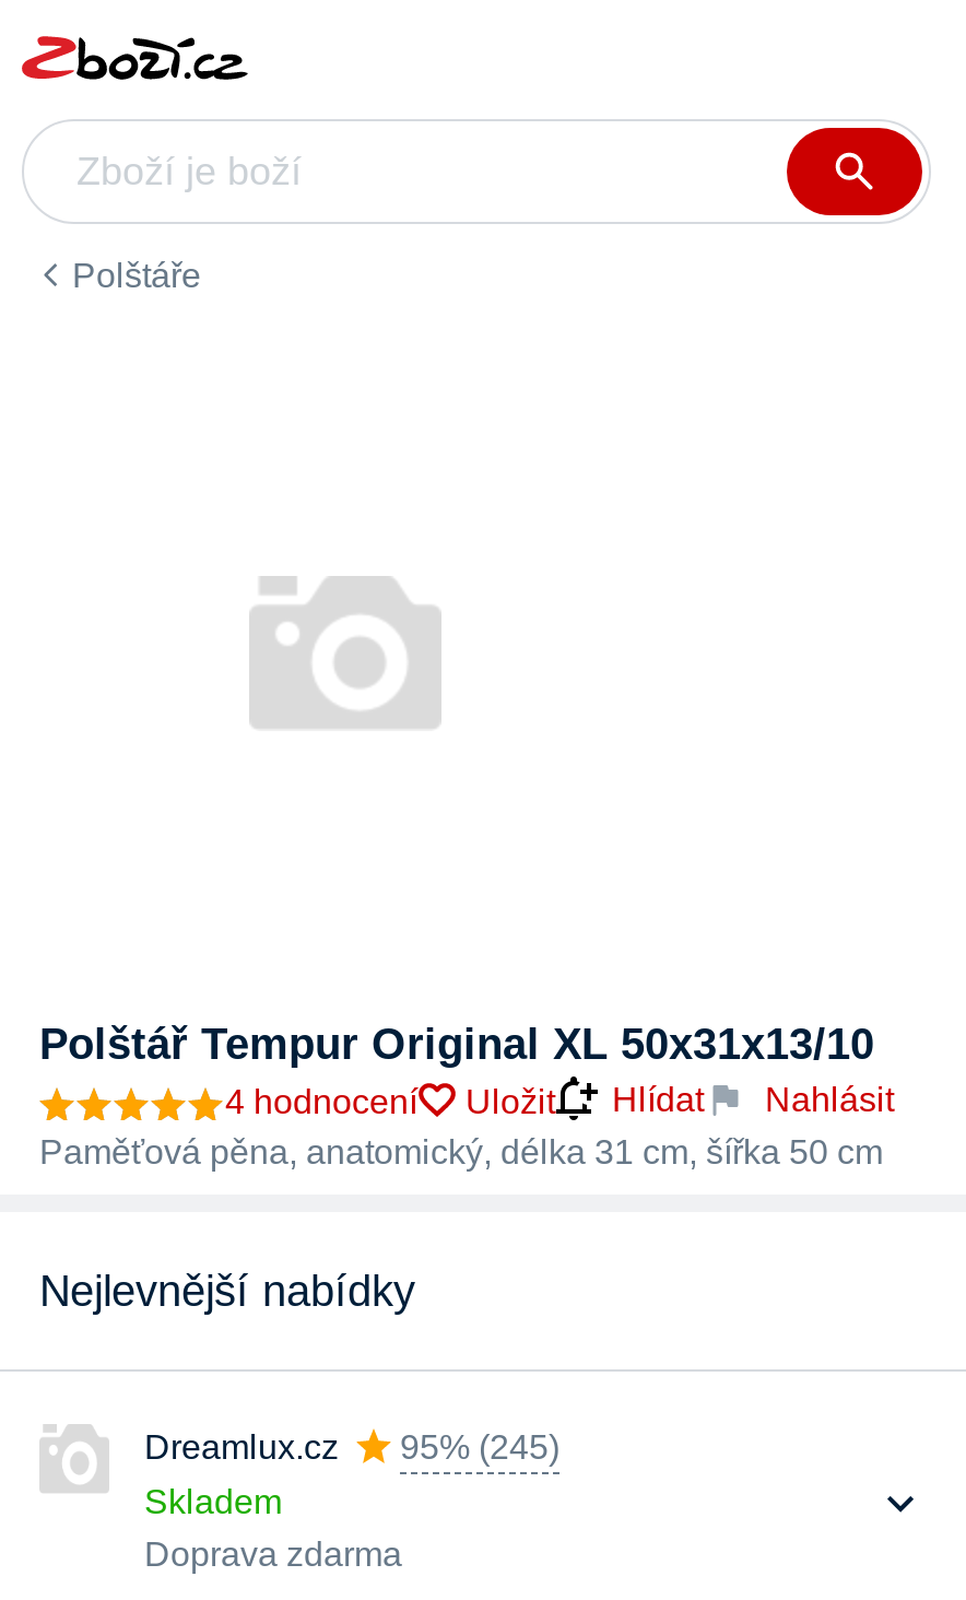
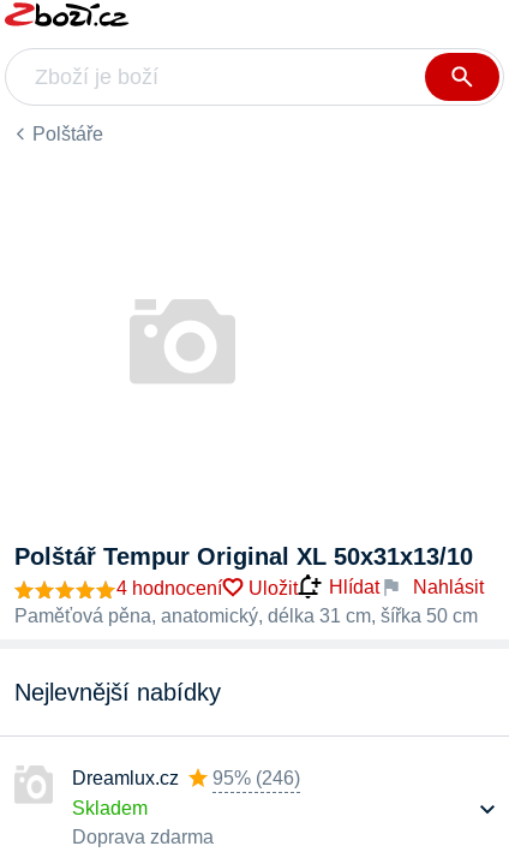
[144,1428,559,1466] Dreamlux.cz 95% (245) -> [72,768,300,788] Dreamlux.cz 95% (246)

